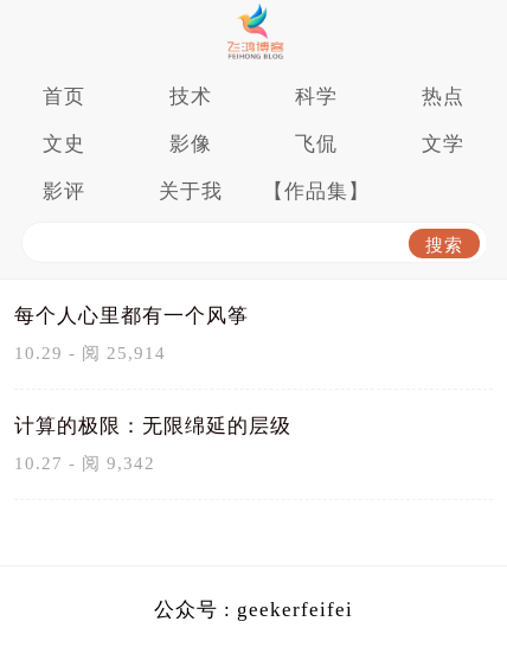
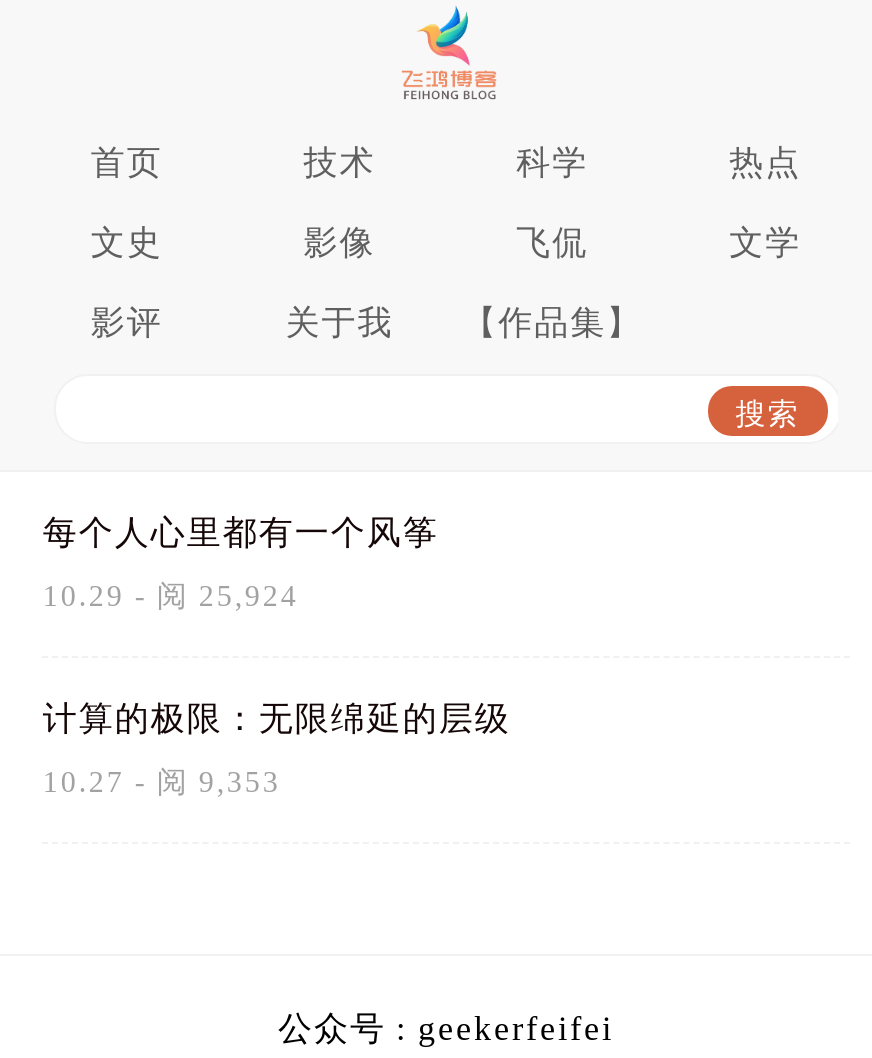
[15,344,166,363] 10.29 - 阅 25,914 -> [43,580,299,612] 10.29 - 阅 25,924
[15,454,156,473] 10.27 - 阅 9,342 -> [43,766,281,798] 10.27 - 阅 9,353

